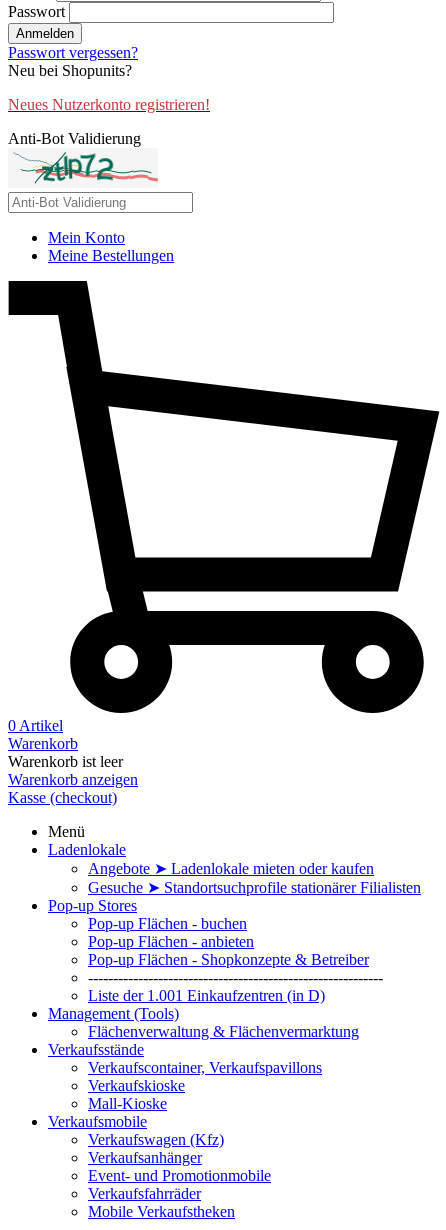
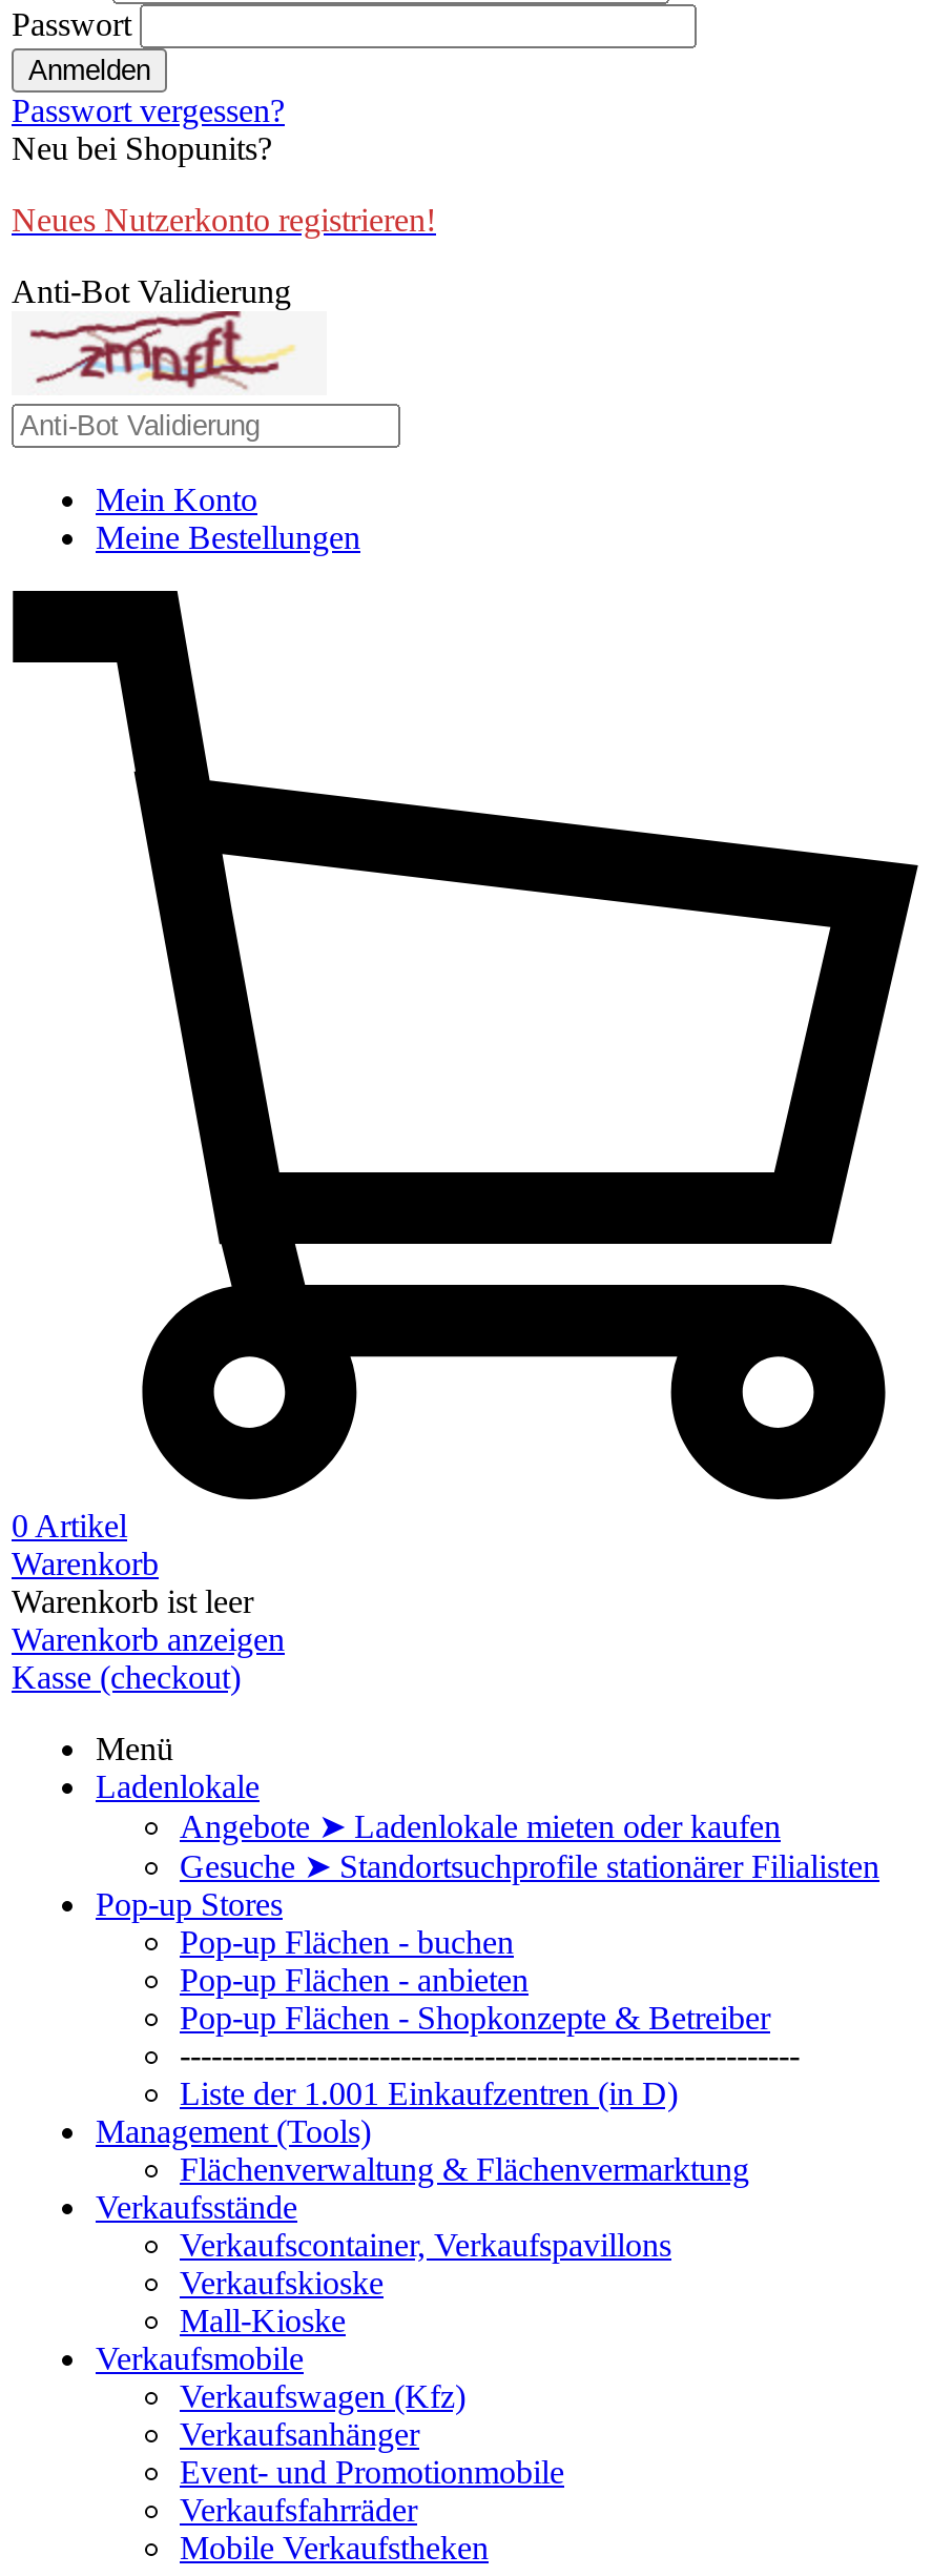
[14,150,158,184] [image] -> [28,315,325,389] [image]

